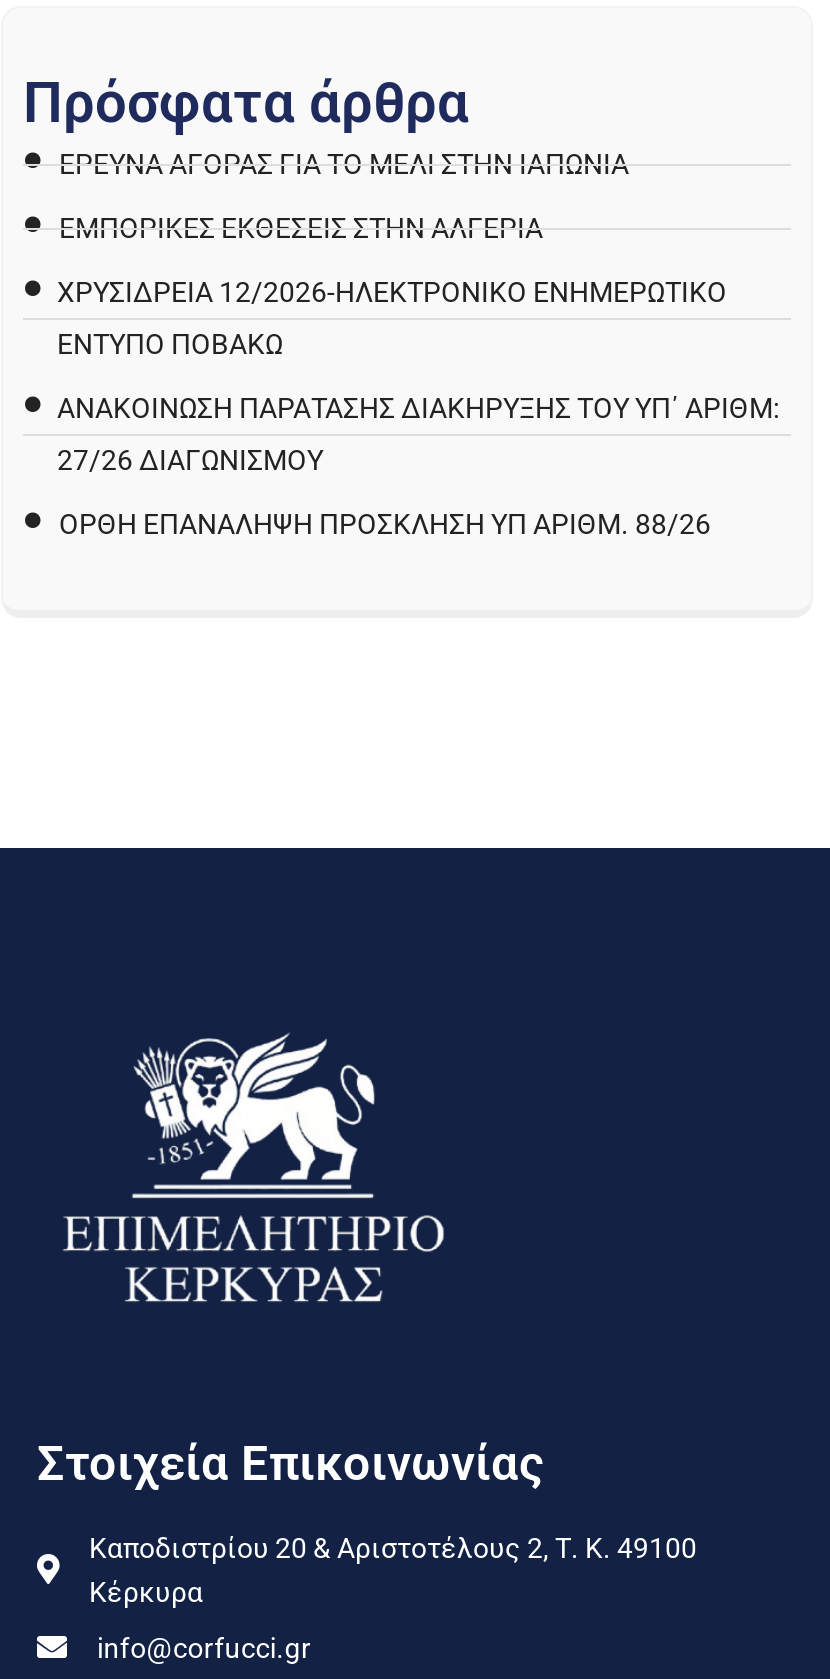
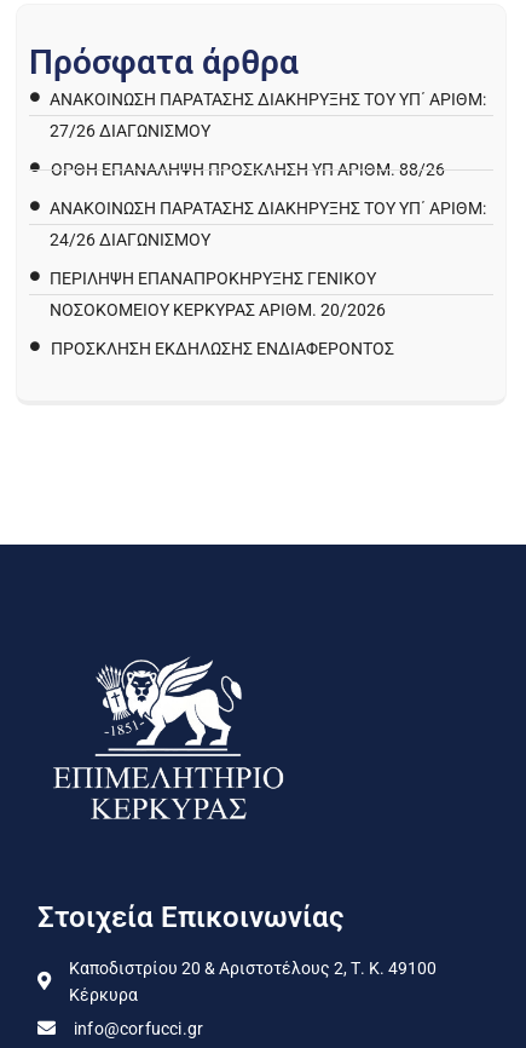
[57,148,727,360] ΈΡΕΥΝΑ ΑΓΟΡΆΣ ΓΙΑ ΤΟ ΜΈΛΙ ΣΤΗΝ ΙΑΠΩΝΊΑ | ΕΜΠΟΡΙΚΕΣ ΕΚΘΕΣΕΙΣ ΣΤΗΝ ΑΛΓΕΡΙΑ | ΧΡΥΣΙΔΡΕΙΑ 12/2026-ΗΛΕΚΤΡΟΝΙΚΟ ΕΝΗΜΕΡΩΤΙΚΟ | ΕΝΤΥΠΟ ΠΟΒΑΚΩ -> none
moved [57,392,779,540] -> [50,90,486,179]: ΑΝΑΚΟΊΝΩΣΗ ΠΑΡΑΤΑΣΗΣ ΔΙΑΚΉΡΥΞΗΣ ΤΟΥ ΥΠ΄ ΑΡΙΘΜ: | 27/26 ΔΙΑΓΩΝΙΣΜΟΎ | ΟΡΘΗ ΕΠΑΝΑΛΗΨΗ ΠΡΟΣΚΛΗΣΗ ΥΠ ΑΡΙΘΜ. 88/26
none -> [50,199,486,358] ΑΝΑΚΟΊΝΩΣΗ ΠΑΡΑΤΑΣΗΣ ΔΙΑΚΉΡΥΞΗΣ ΤΟΥ ΥΠ΄ ΑΡΙΘΜ: | 24/26 ΔΙΑΓΩΝΙΣΜΟΎ | ΠΕΡΙΛΗΨΗ ΕΠΑΝΑΠΡΟΚΗΡΥΞΗΣ ΓΕΝΙΚΟΥ | ΝΟΣΟΚΟΜΕΙΟΥ ΚΕΡΚΥΡΑΣ ΑΡΙΘΜ. 20/2026 | ΠΡΌΣΚΛΗΣΗ ΕΚΔΉΛΩΣΗΣ ΕΝΔΙΑΦΈΡΟΝΤΟΣ

